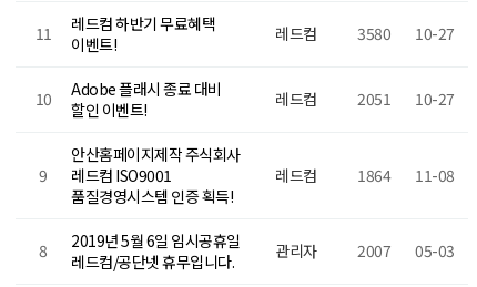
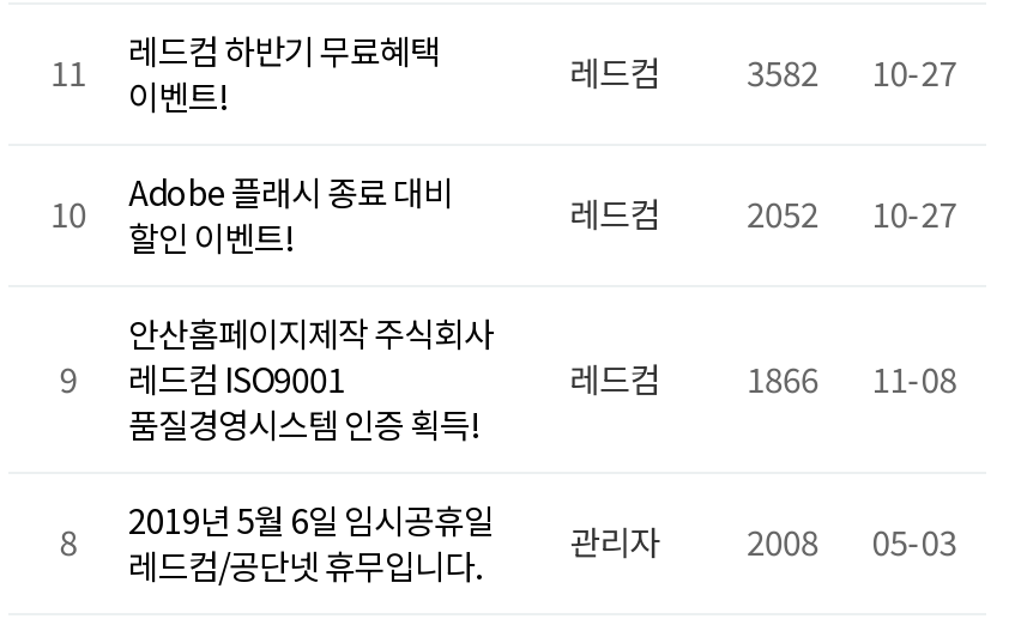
[275,22,455,44] 레드컴 3580 10-27 -> [570,48,957,96] 레드컴 3582 10-27
[275,88,455,110] 레드컴 2051 10-27 -> [570,189,957,237] 레드컴 2052 10-27
[275,164,455,186] 레드컴 1864 11-08 -> [570,354,957,402] 레드컴 1866 11-08
[39,229,455,273] 8 2019년 5월 6일 임시공휴일 레드컴/공단넷 휴무입니다. 관리자 2007 05-03 -> [59,496,957,589] 8 2019년 5월 6일 임시공휴일 레드컴/공단넷 휴무입니다. 관리자 2008 05-03

